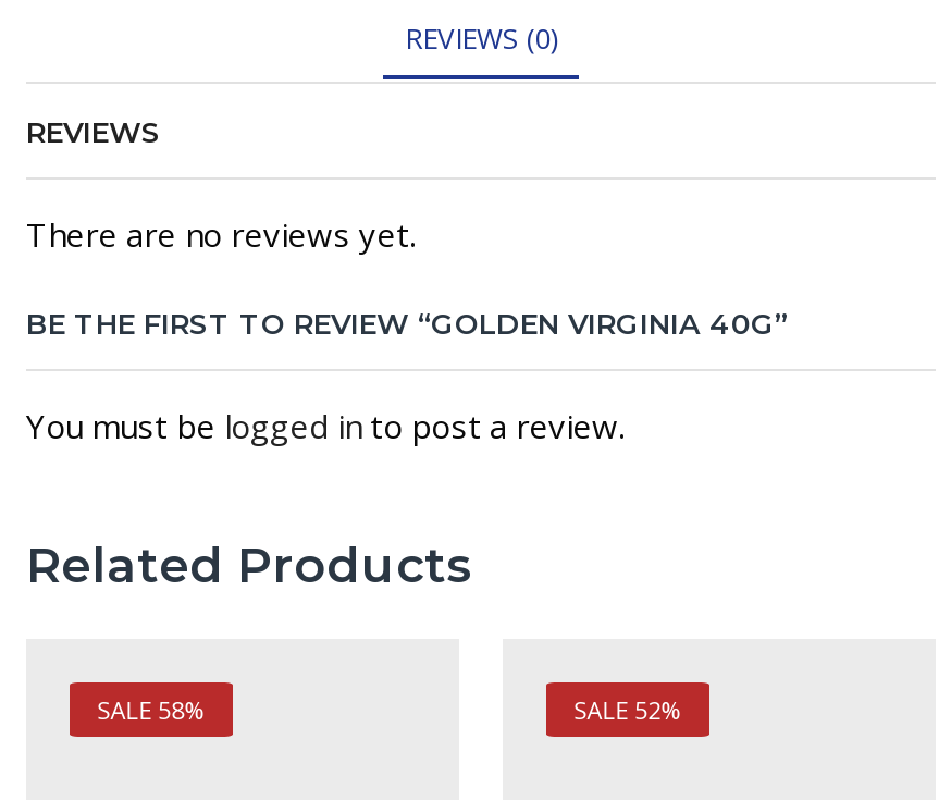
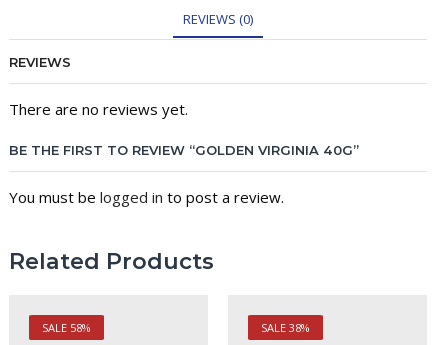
[574,694,681,726] SALE 52% -> [261,320,310,335] SALE 38%

